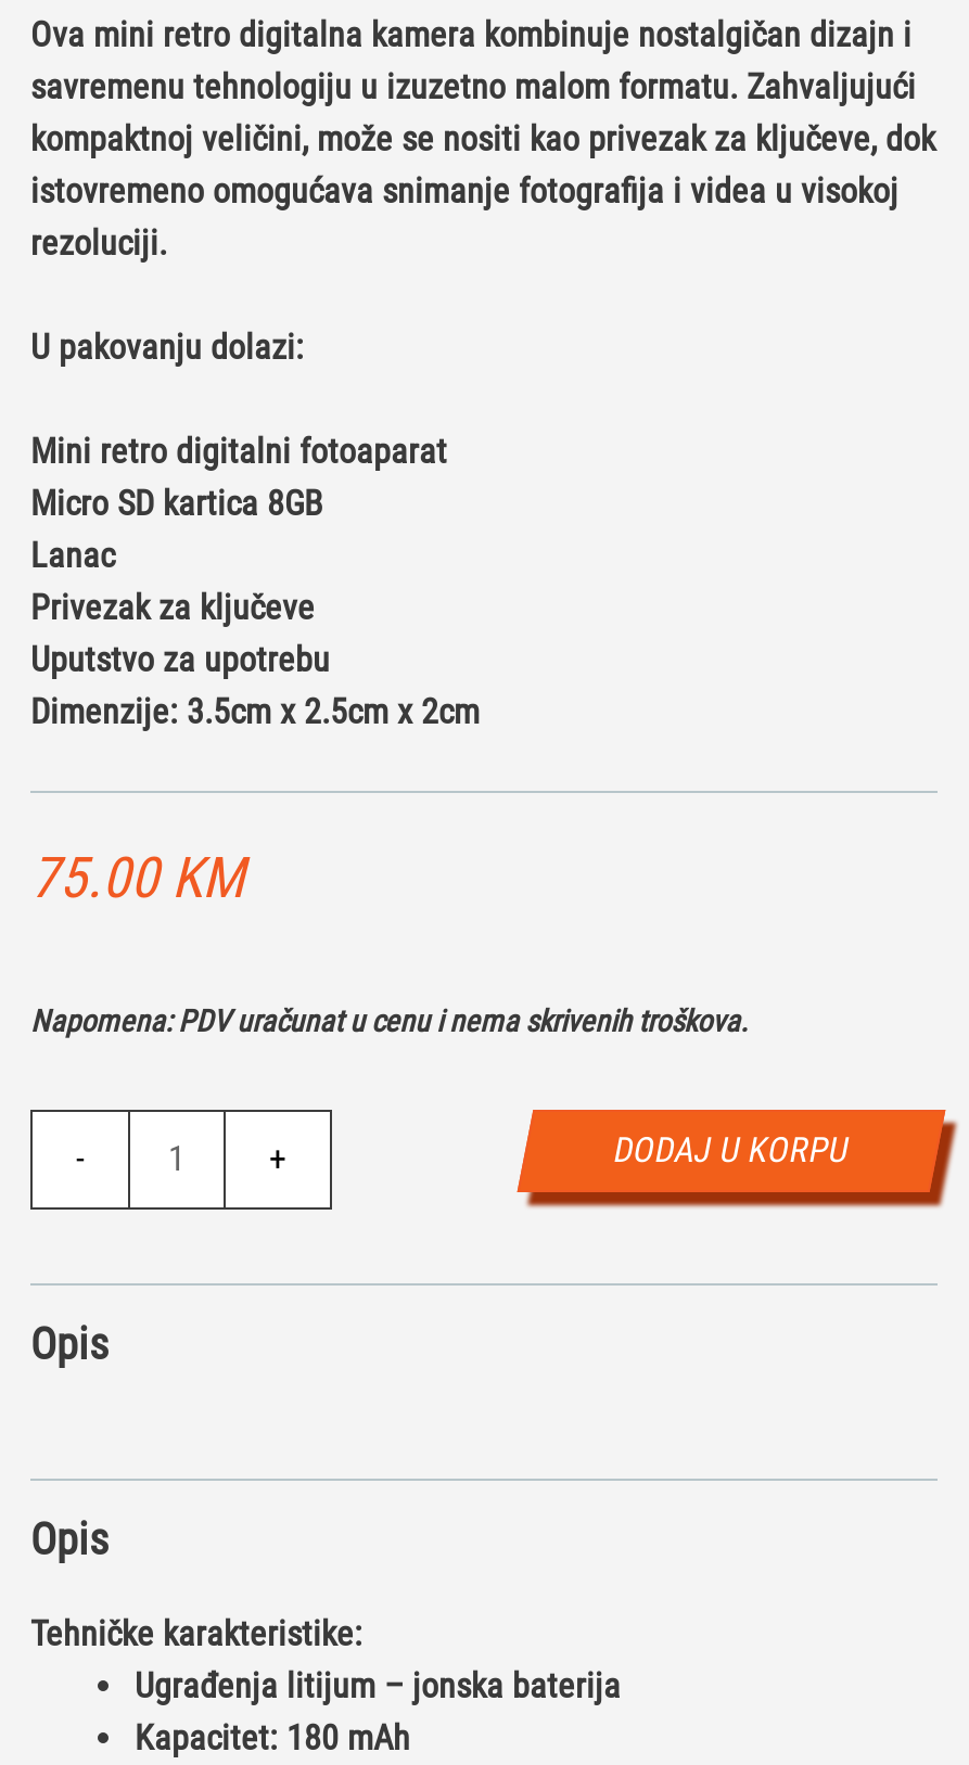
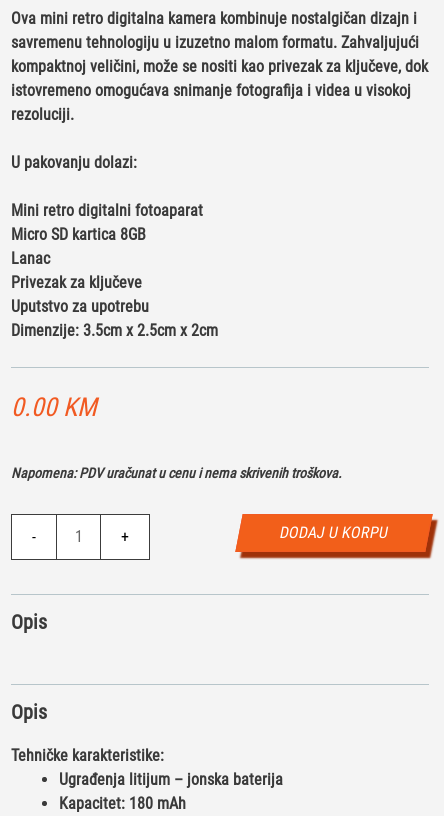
[30,845,245,910] 75.00 KM -> [11,392,97,422] 0.00 KM

